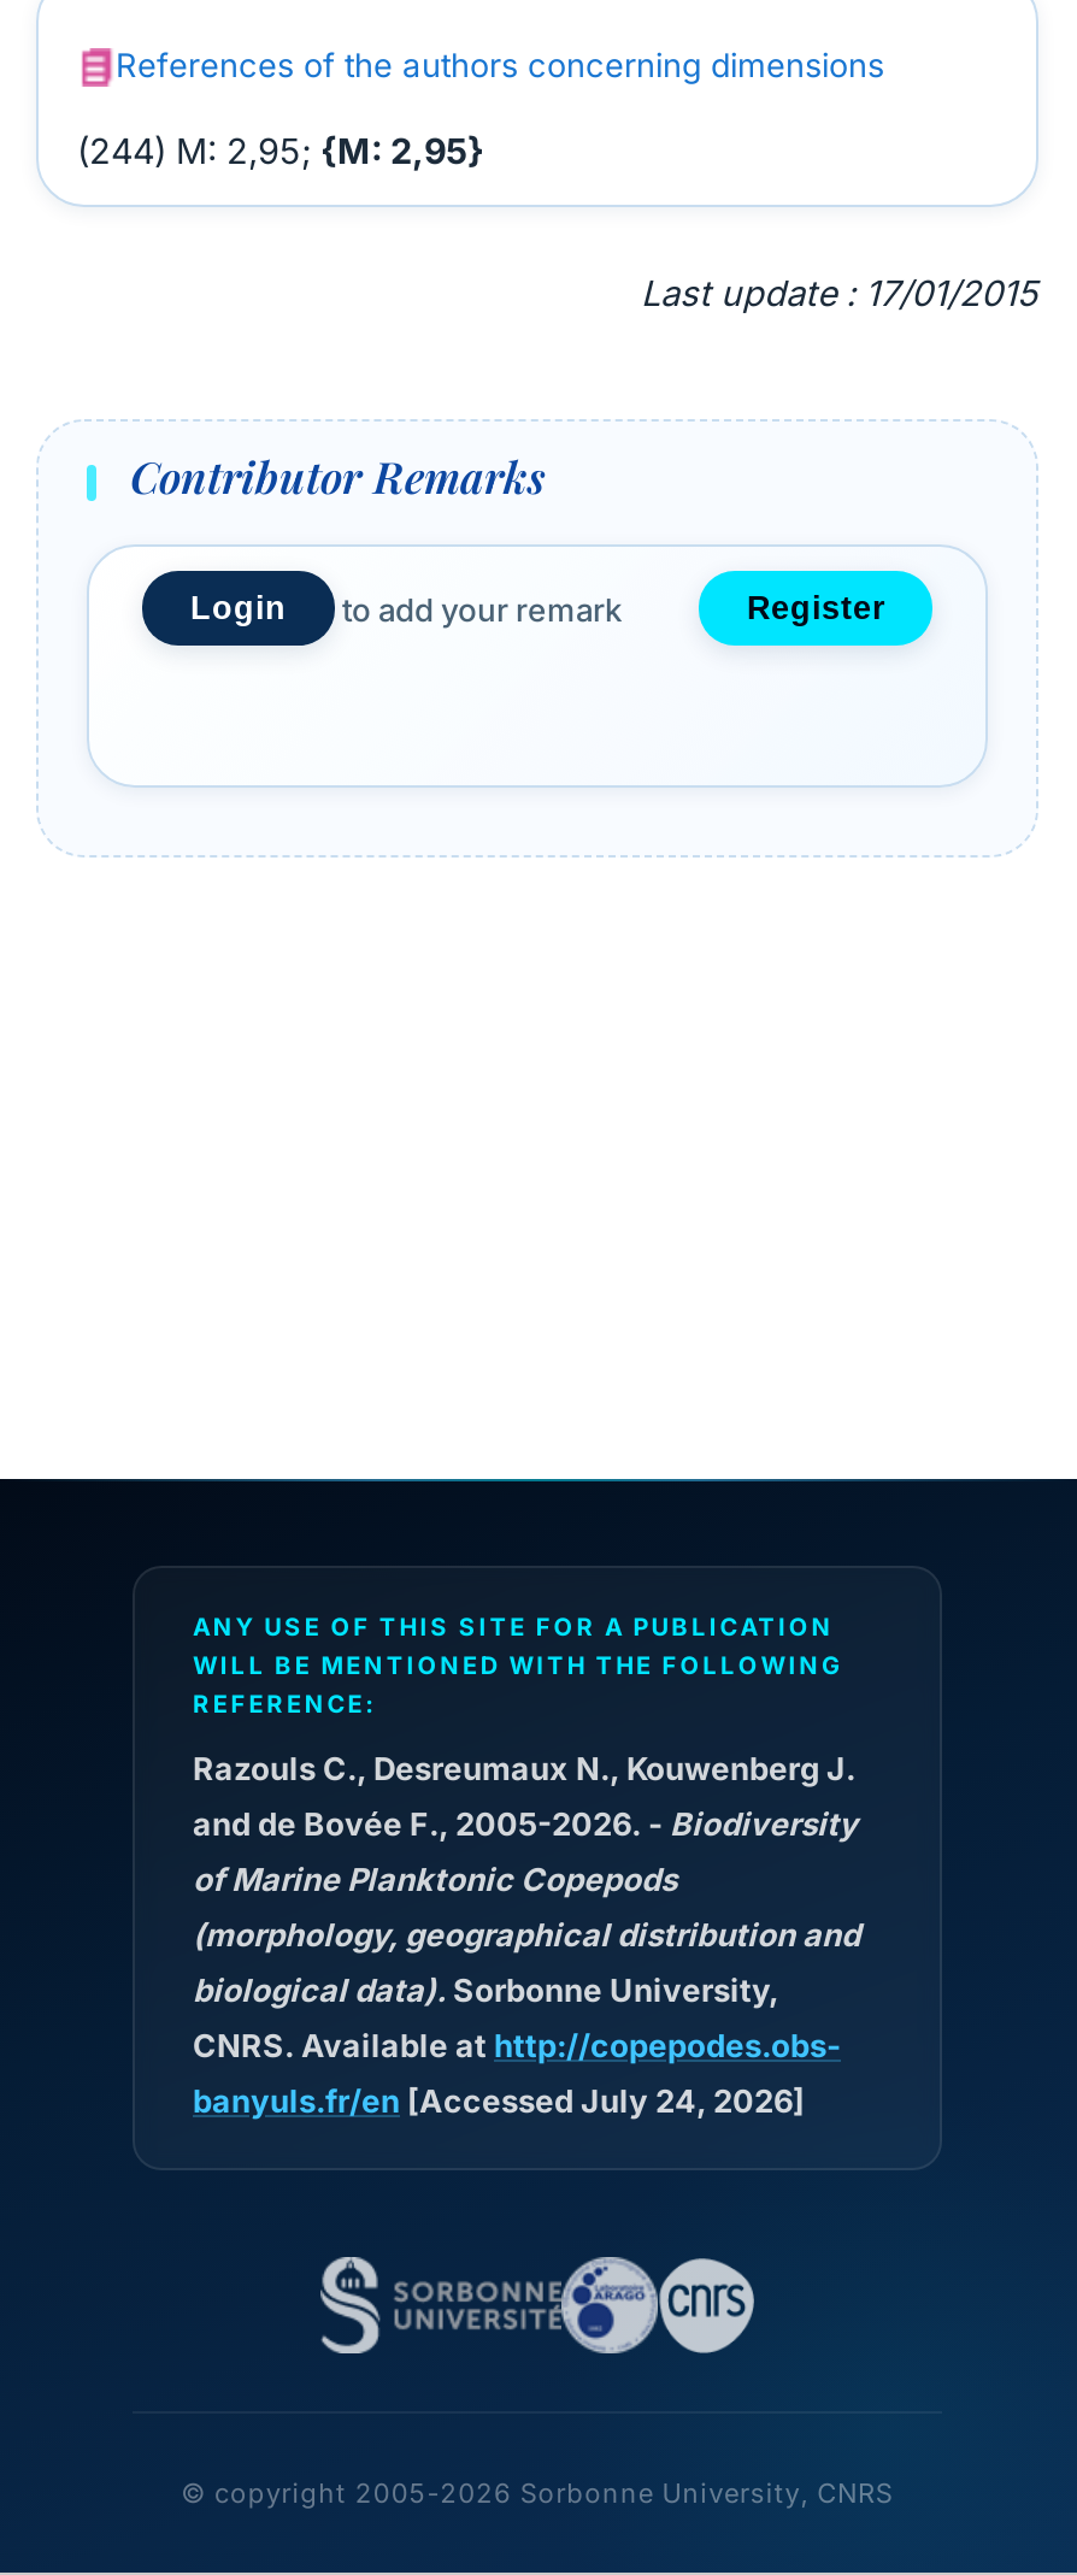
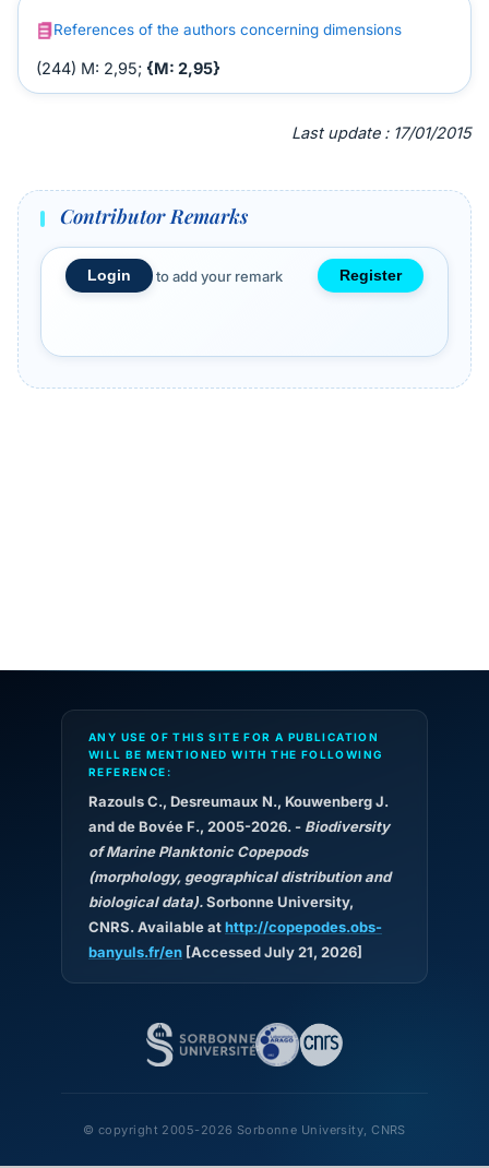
[193,2081,805,2120] banyuls.fr/en [Accessed July 24, 2026] -> [88,943,362,961] banyuls.fr/en [Accessed July 21, 2026]

